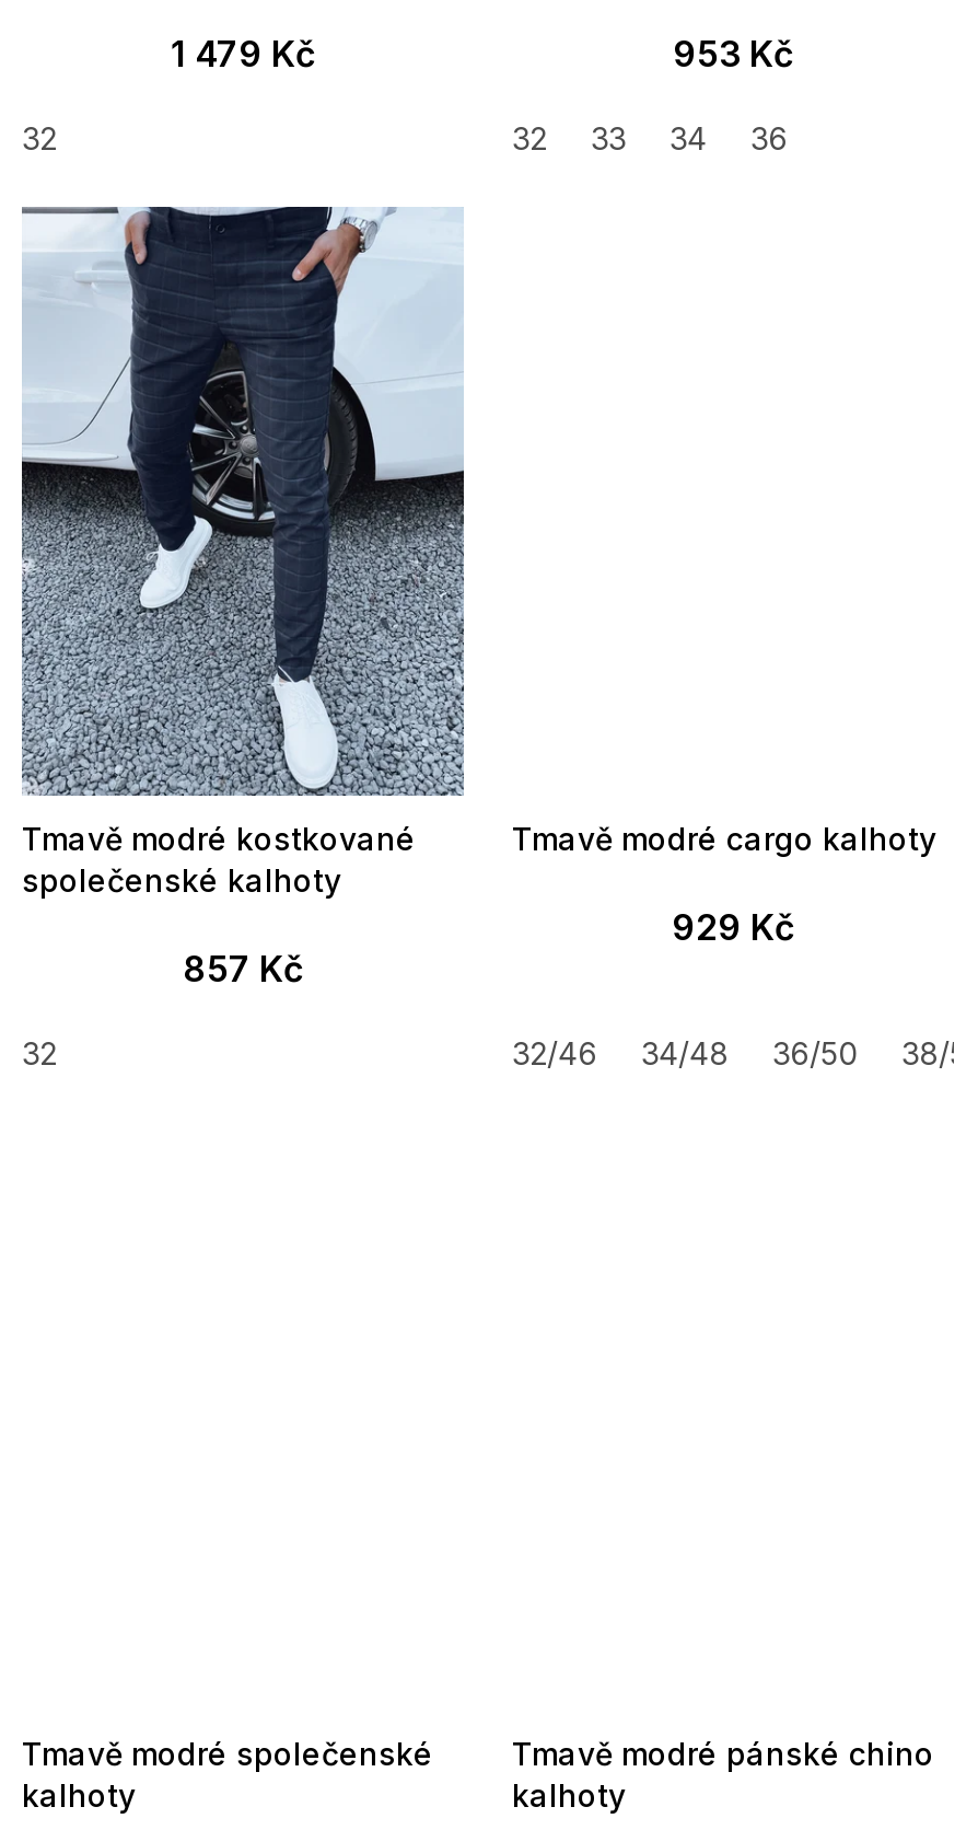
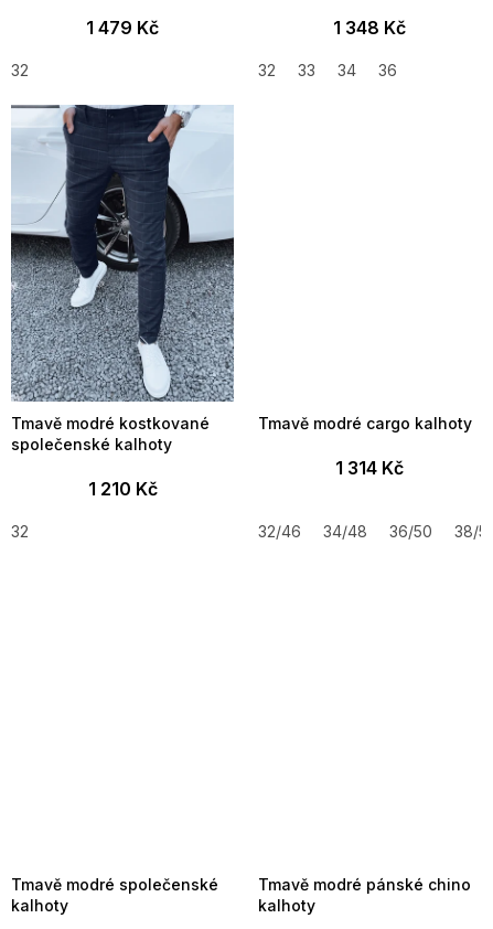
[673,31,793,74] 953 Kč -> [333,16,406,38] 1 348 Kč
[672,905,794,949] 929 Kč -> [335,457,404,479] 1 314 Kč
[183,947,303,990] 857 Kč -> [88,478,157,500] 1 210 Kč

